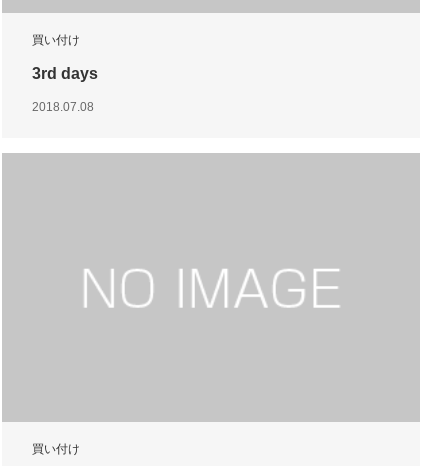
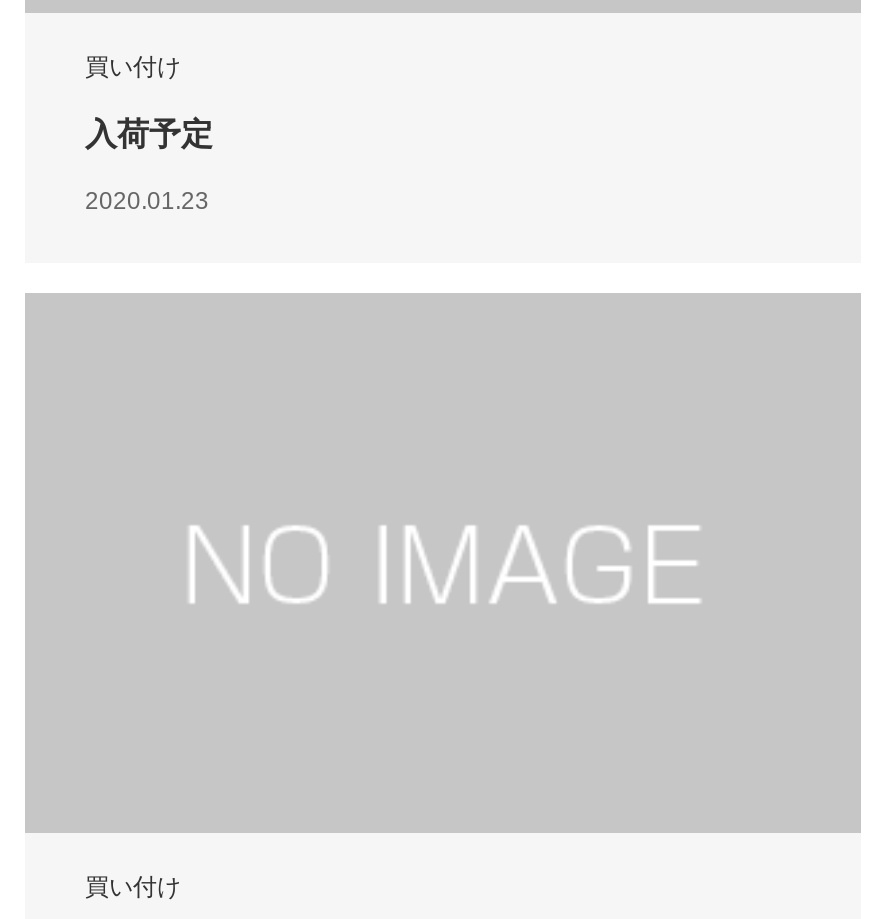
[32,65,98,82] 3rd days -> [85,117,213,151] 入荷予定
[32,100,94,114] 2018.07.08 -> [85,187,209,215] 2020.01.23

